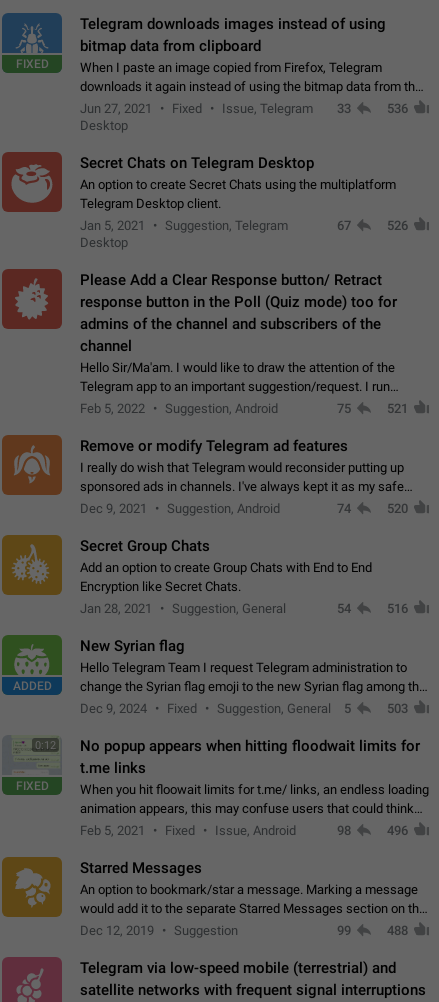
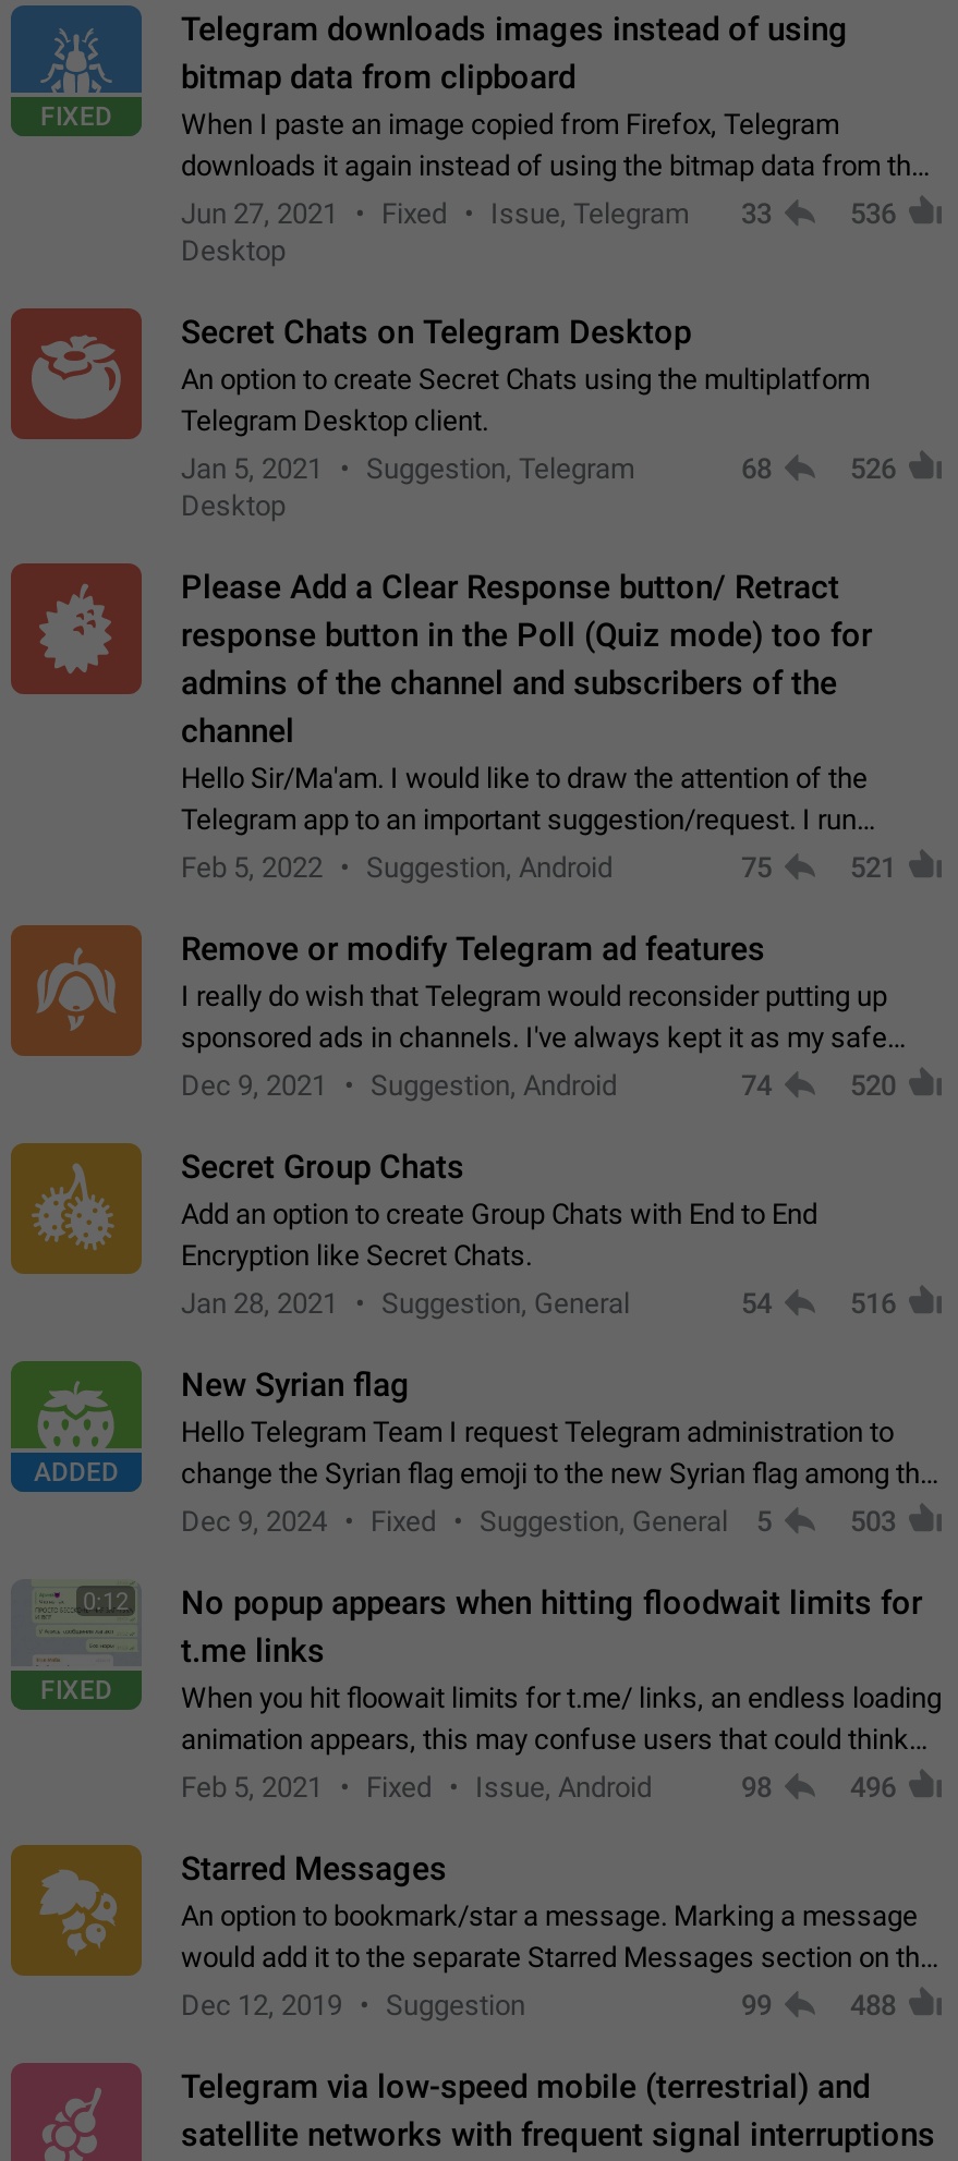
[337,218,351,233] 67 -> [741,452,772,485] 68

